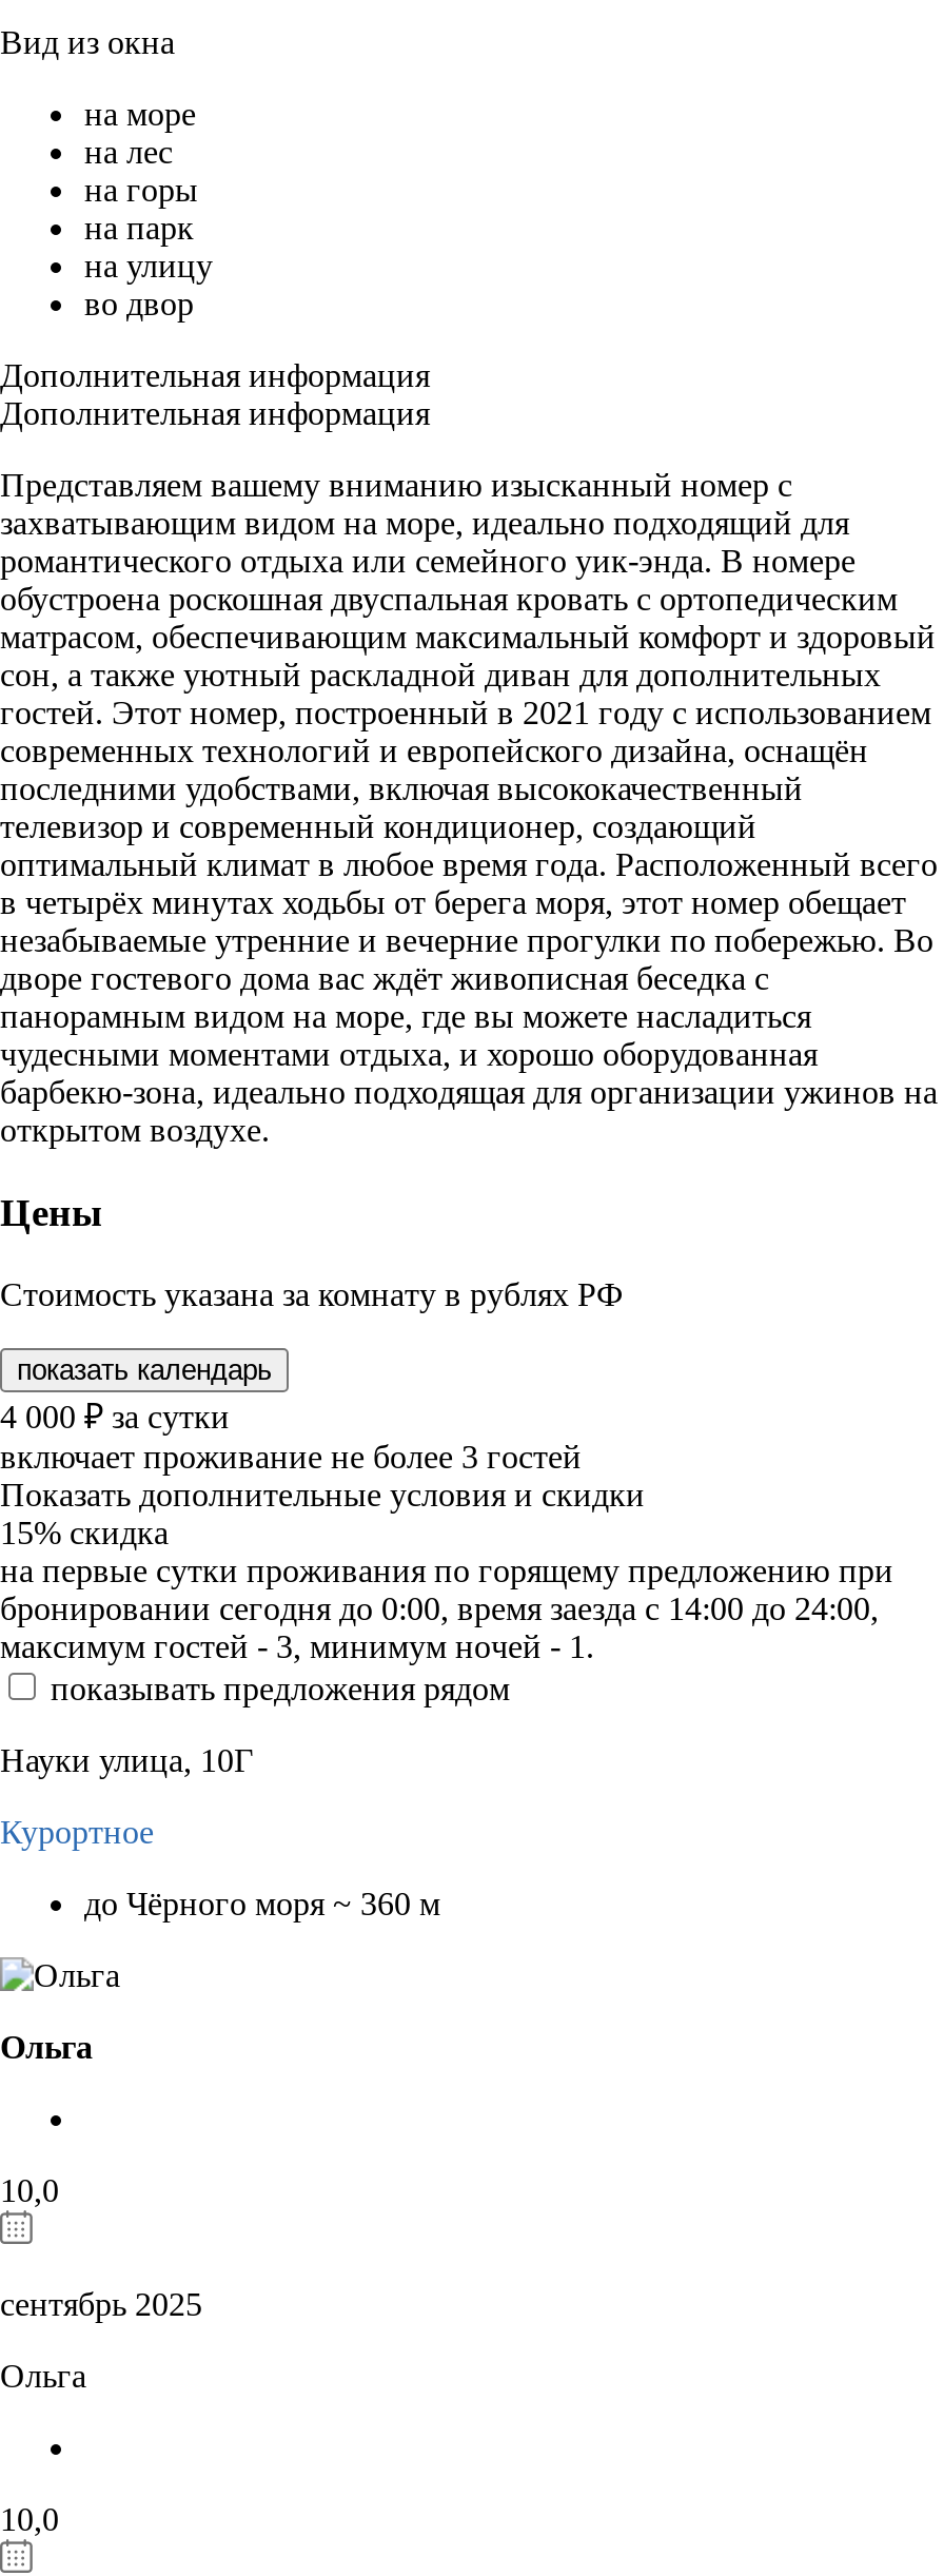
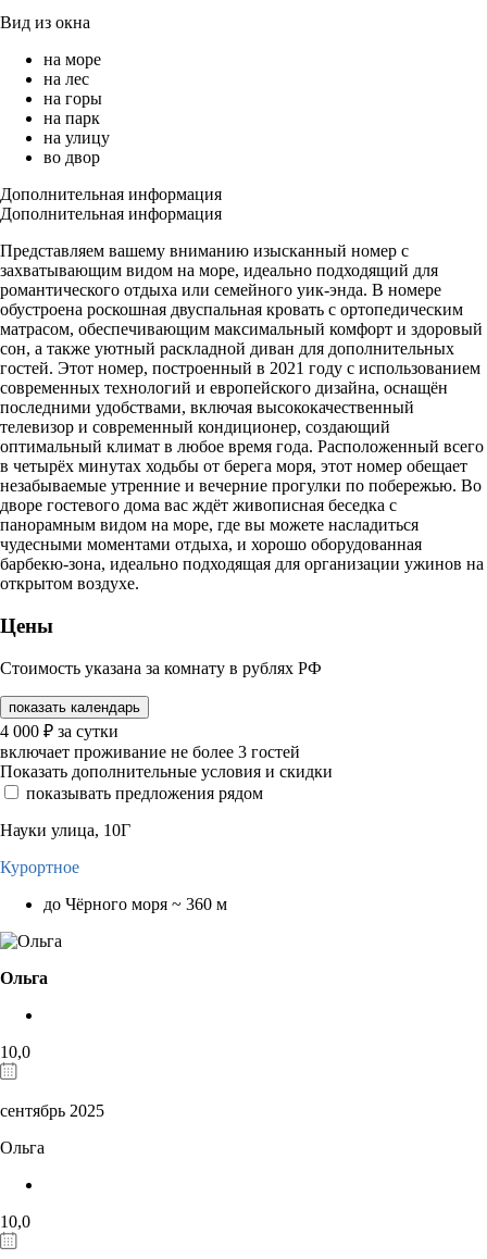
[0,1514,893,1663] 15% скидка | на первые сутки проживания по горящему предложению при | бронировании сегодня до 0:00, время заезда с 14:00 до 24:00, | максимум гостей - 3, минимум ночей - 1. -> none

